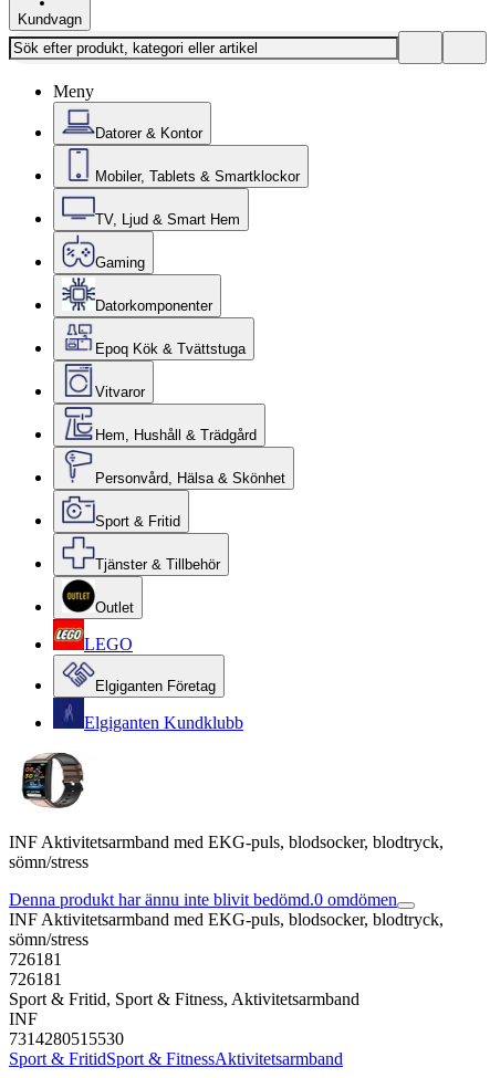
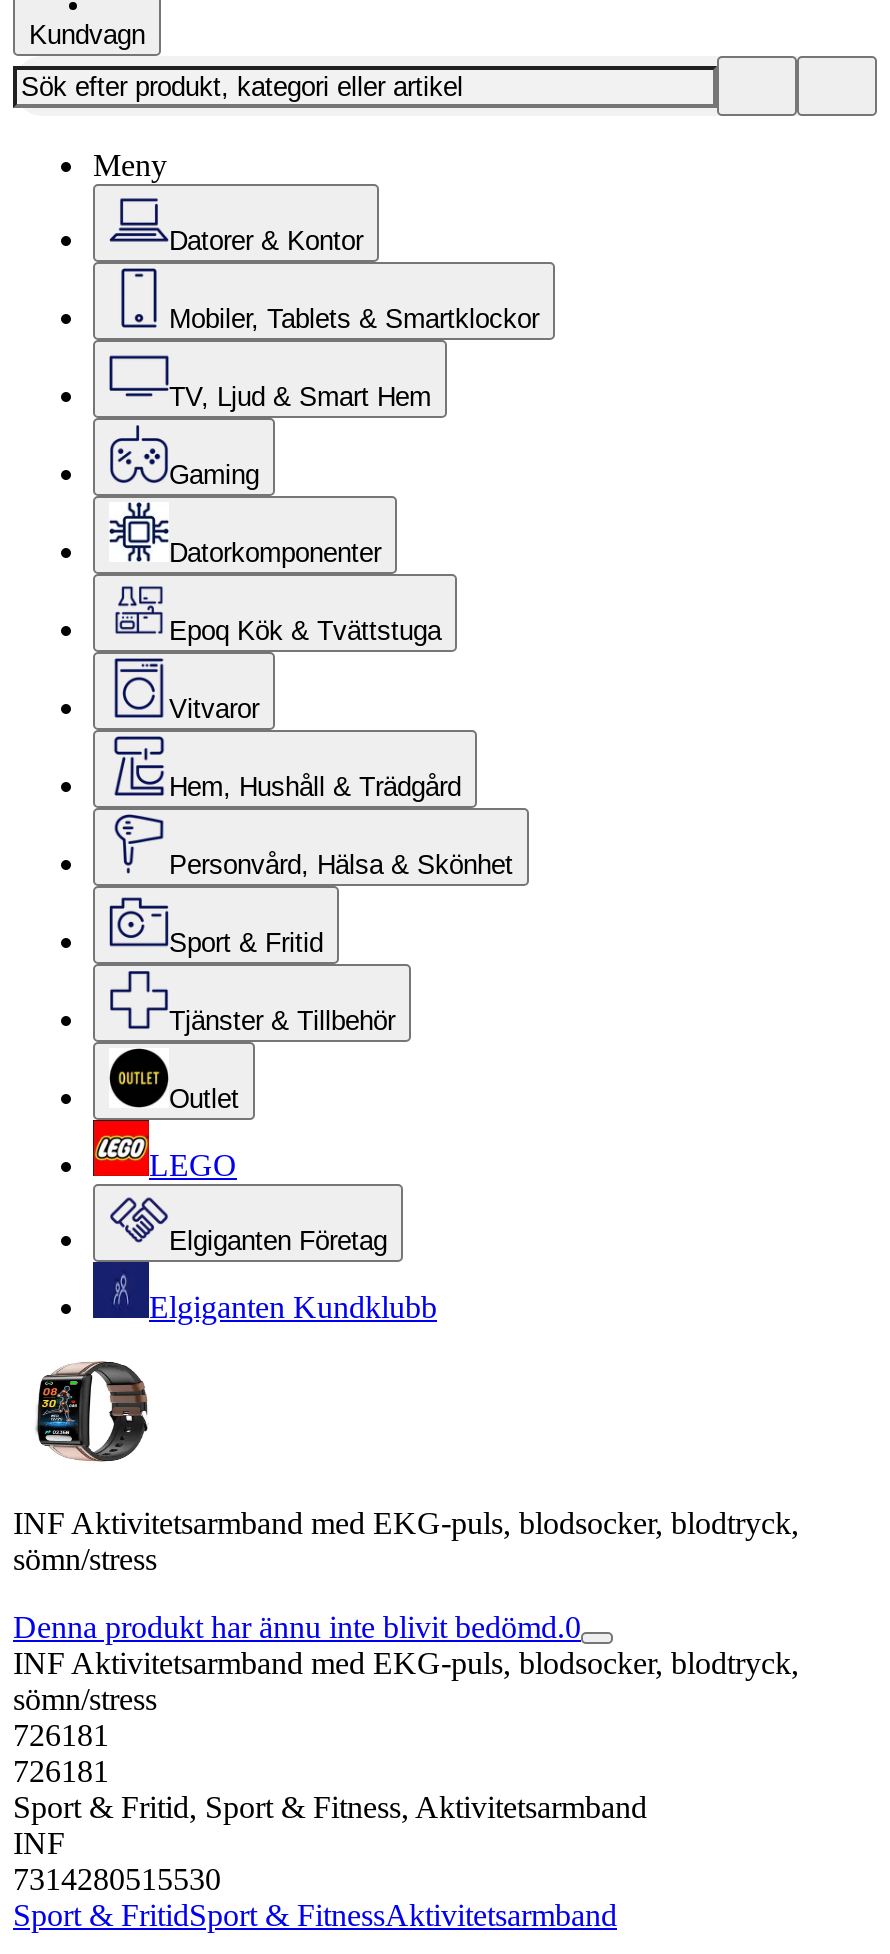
[9,890,397,909] Denna produkt har ännu inte blivit bedömd.0 omdömen -> [13,1610,581,1644] Denna produkt har ännu inte blivit bedömd.0

